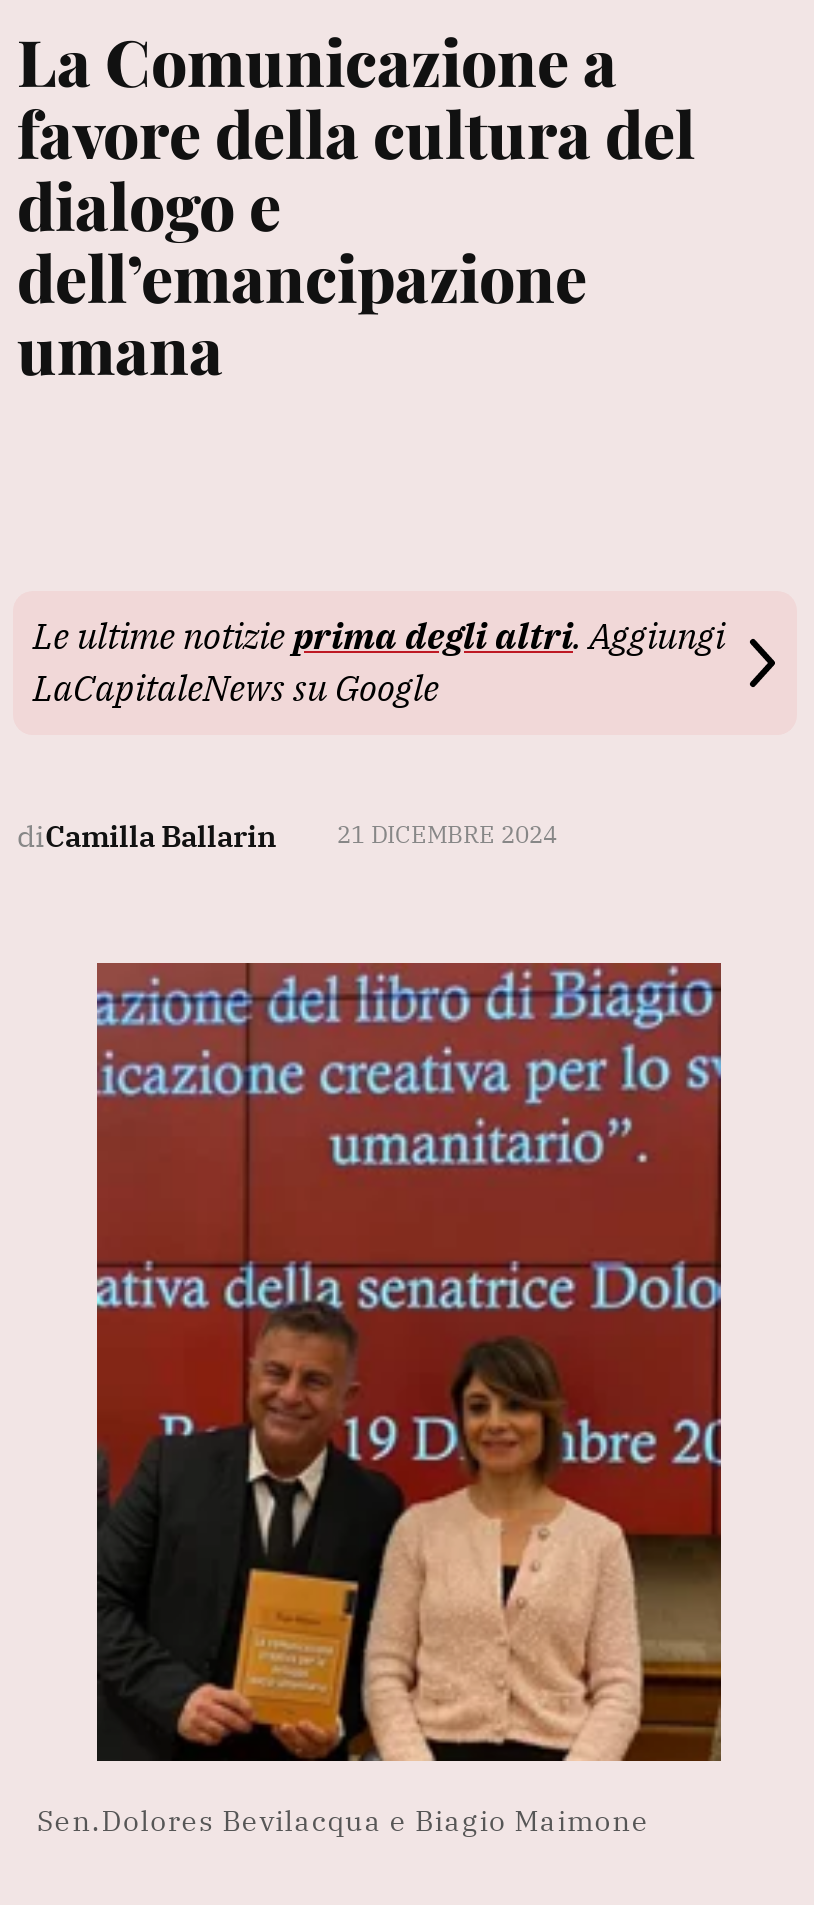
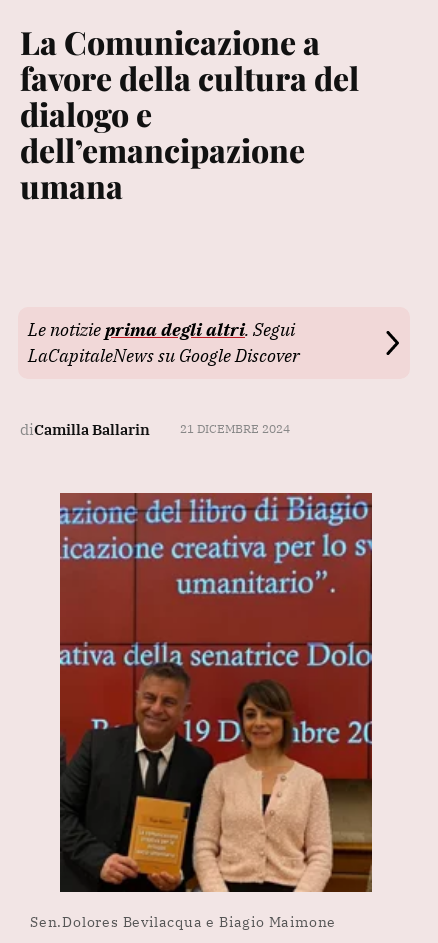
[33,613,725,711] Le ultime notizie prima degli altri. Aggiungi | LaCapitaleNews su Google -> [28,318,300,367] Le notizie prima degli altri. Segui | LaCapitaleNews su Google Discover

